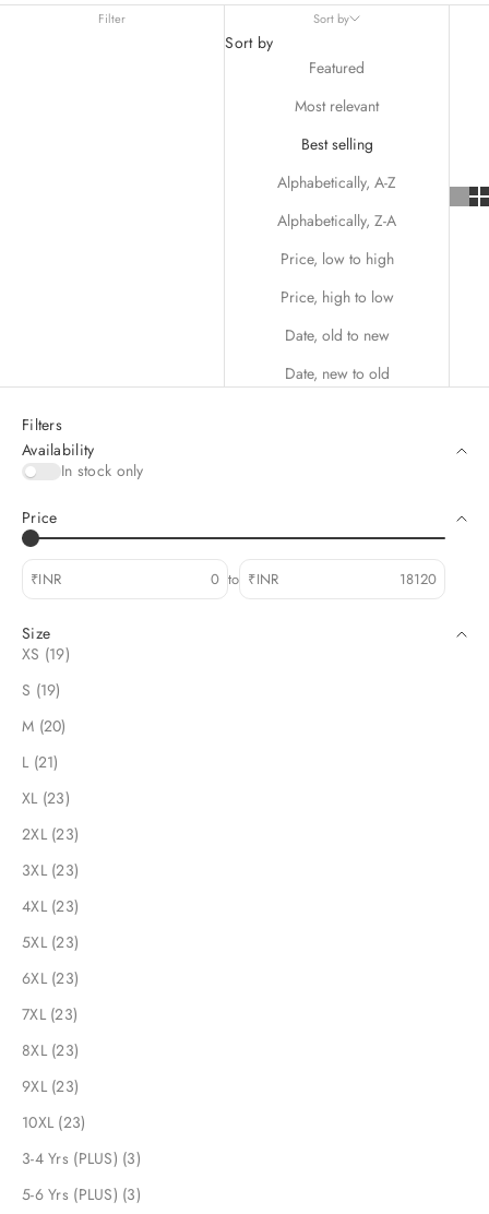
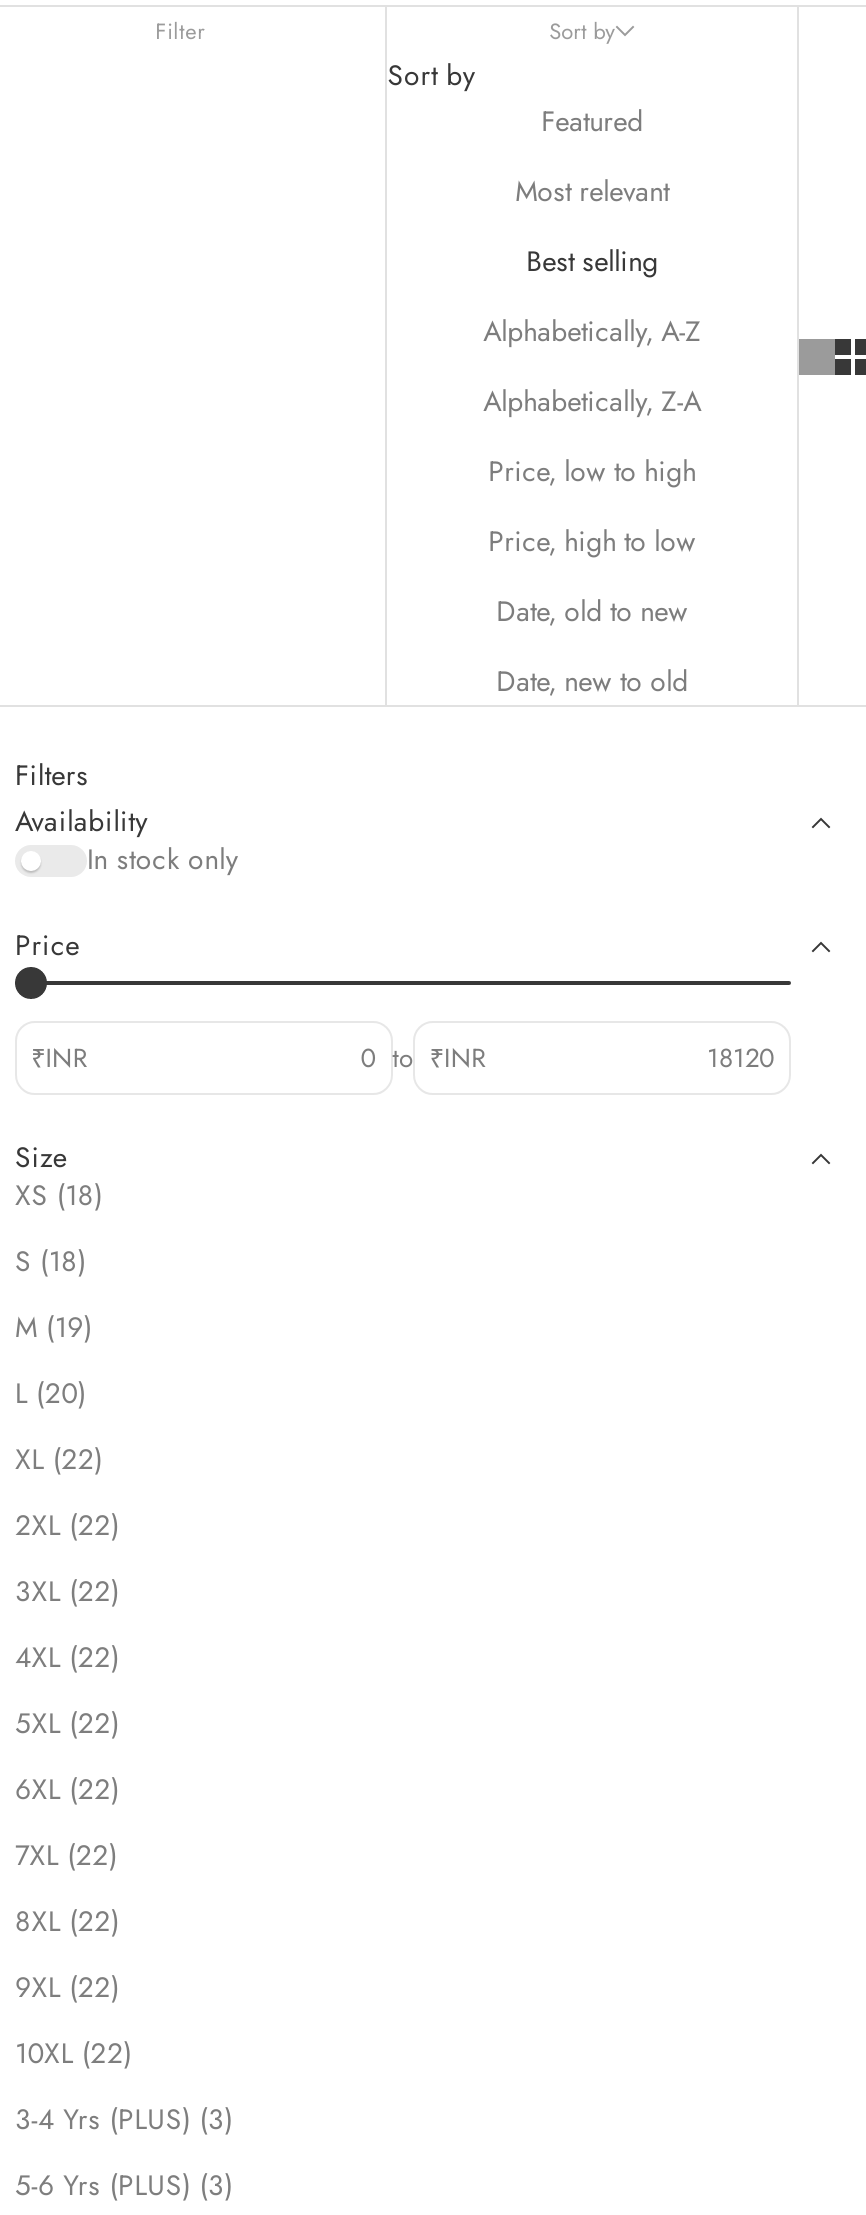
[22,643,70,665] XS (19) -> [15,1175,103,1215] XS (18)
[22,679,61,701] S (19) -> [15,1241,86,1281] S (18)
[22,715,66,737] M (20) -> [15,1307,92,1347] M (19)
[22,751,59,773] L (21) -> [15,1373,86,1413] L (20)
[22,787,70,809] XL (23) -> [15,1439,103,1479] XL (22)
[22,823,79,845] 2XL (23) -> [15,1505,119,1545] 2XL (22)
[22,859,79,881] 3XL (23) -> [15,1571,119,1611] 3XL (22)
[22,895,79,917] 4XL (23) -> [15,1637,119,1677] 4XL (22)
[22,931,79,953] 5XL (23) -> [15,1703,119,1743] 5XL (22)
[22,967,79,989] 6XL (23) -> [15,1769,119,1809] 6XL (22)
[22,1003,78,1025] 7XL (23) -> [15,1835,117,1875] 7XL (22)
[22,1039,79,1061] 8XL (23) -> [15,1901,119,1941] 8XL (22)
[22,1075,79,1097] 9XL (23) -> [15,1967,119,2007] 9XL (22)
[22,1111,86,1133] 10XL (23) -> [15,2033,132,2073] 10XL (22)

